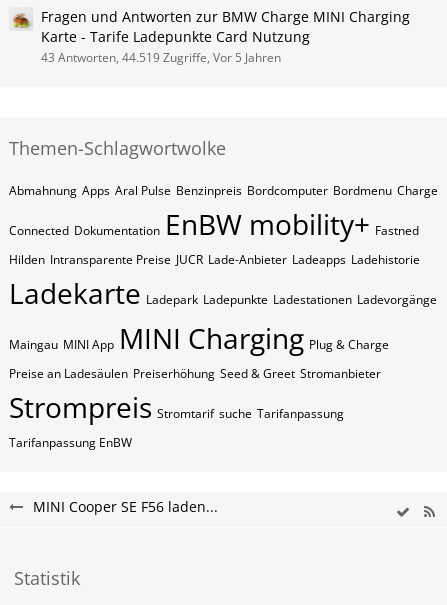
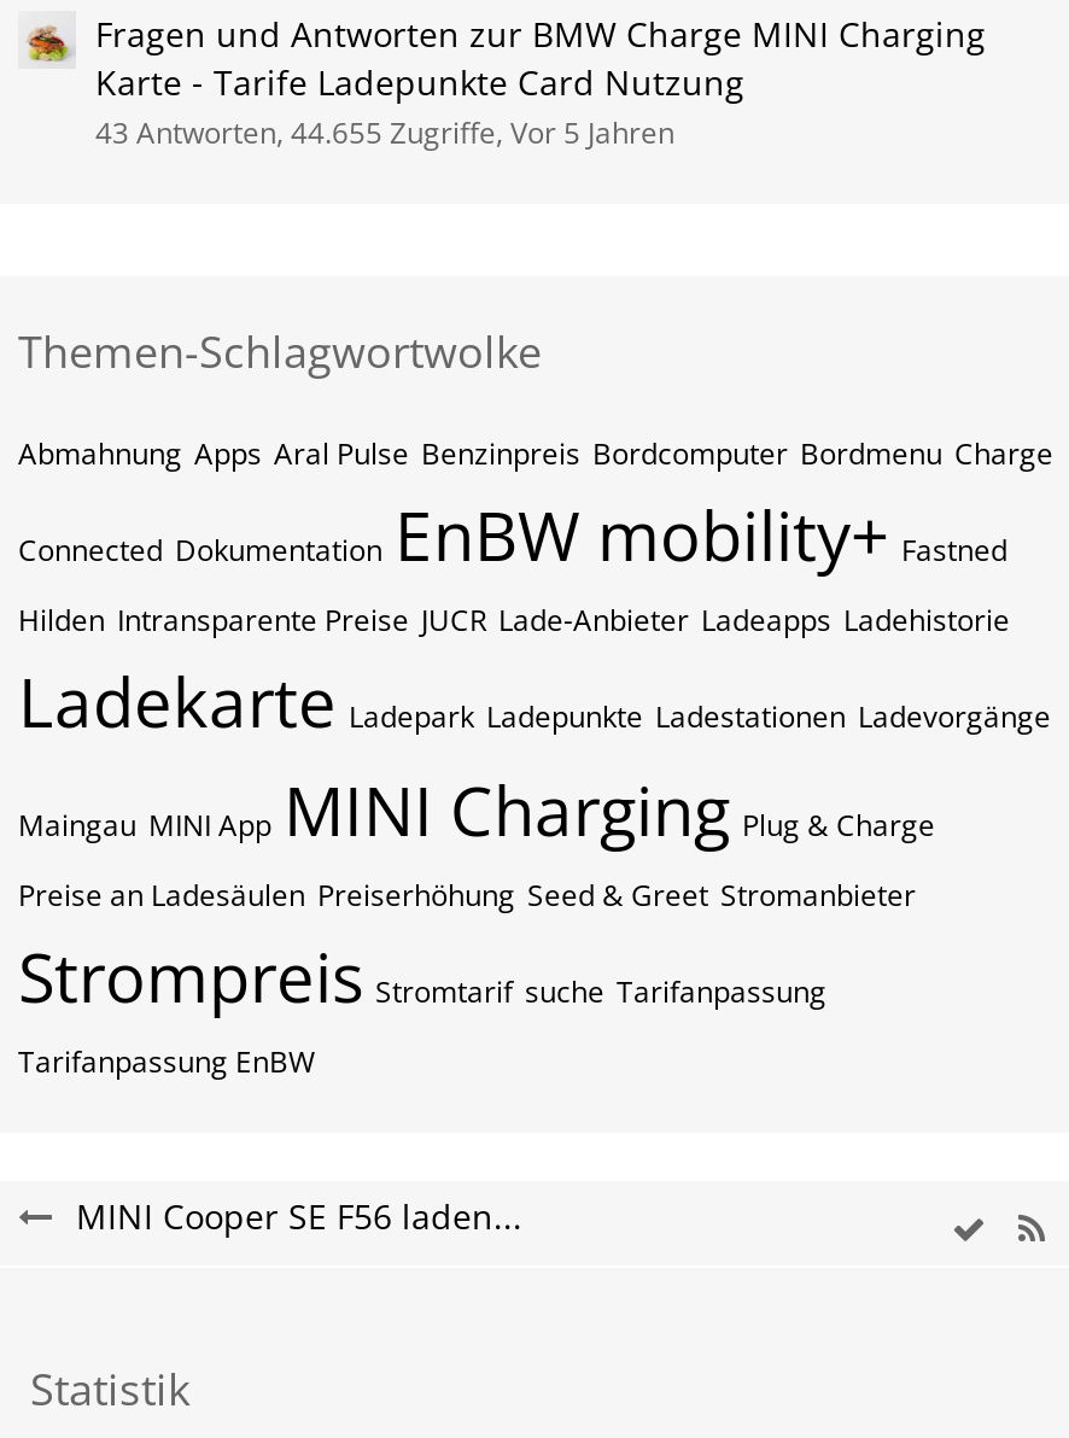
[41,49,281,66] 43 Antworten, 44.519 Zugriffe, Vor 5 Jahren -> [95,112,674,153] 43 Antworten, 44.655 Zugriffe, Vor 5 Jahren

